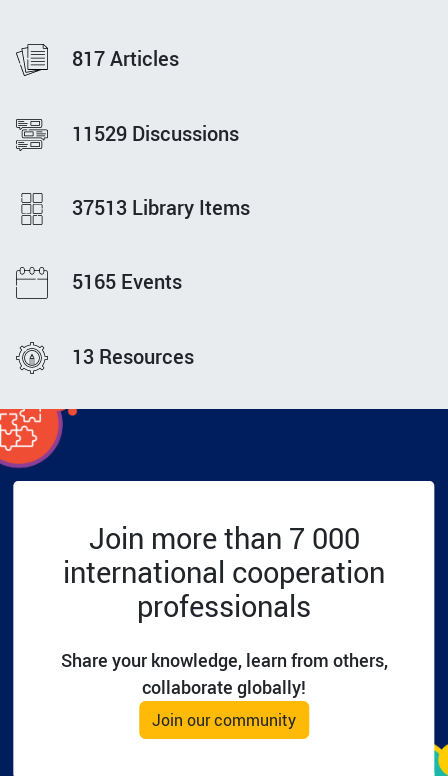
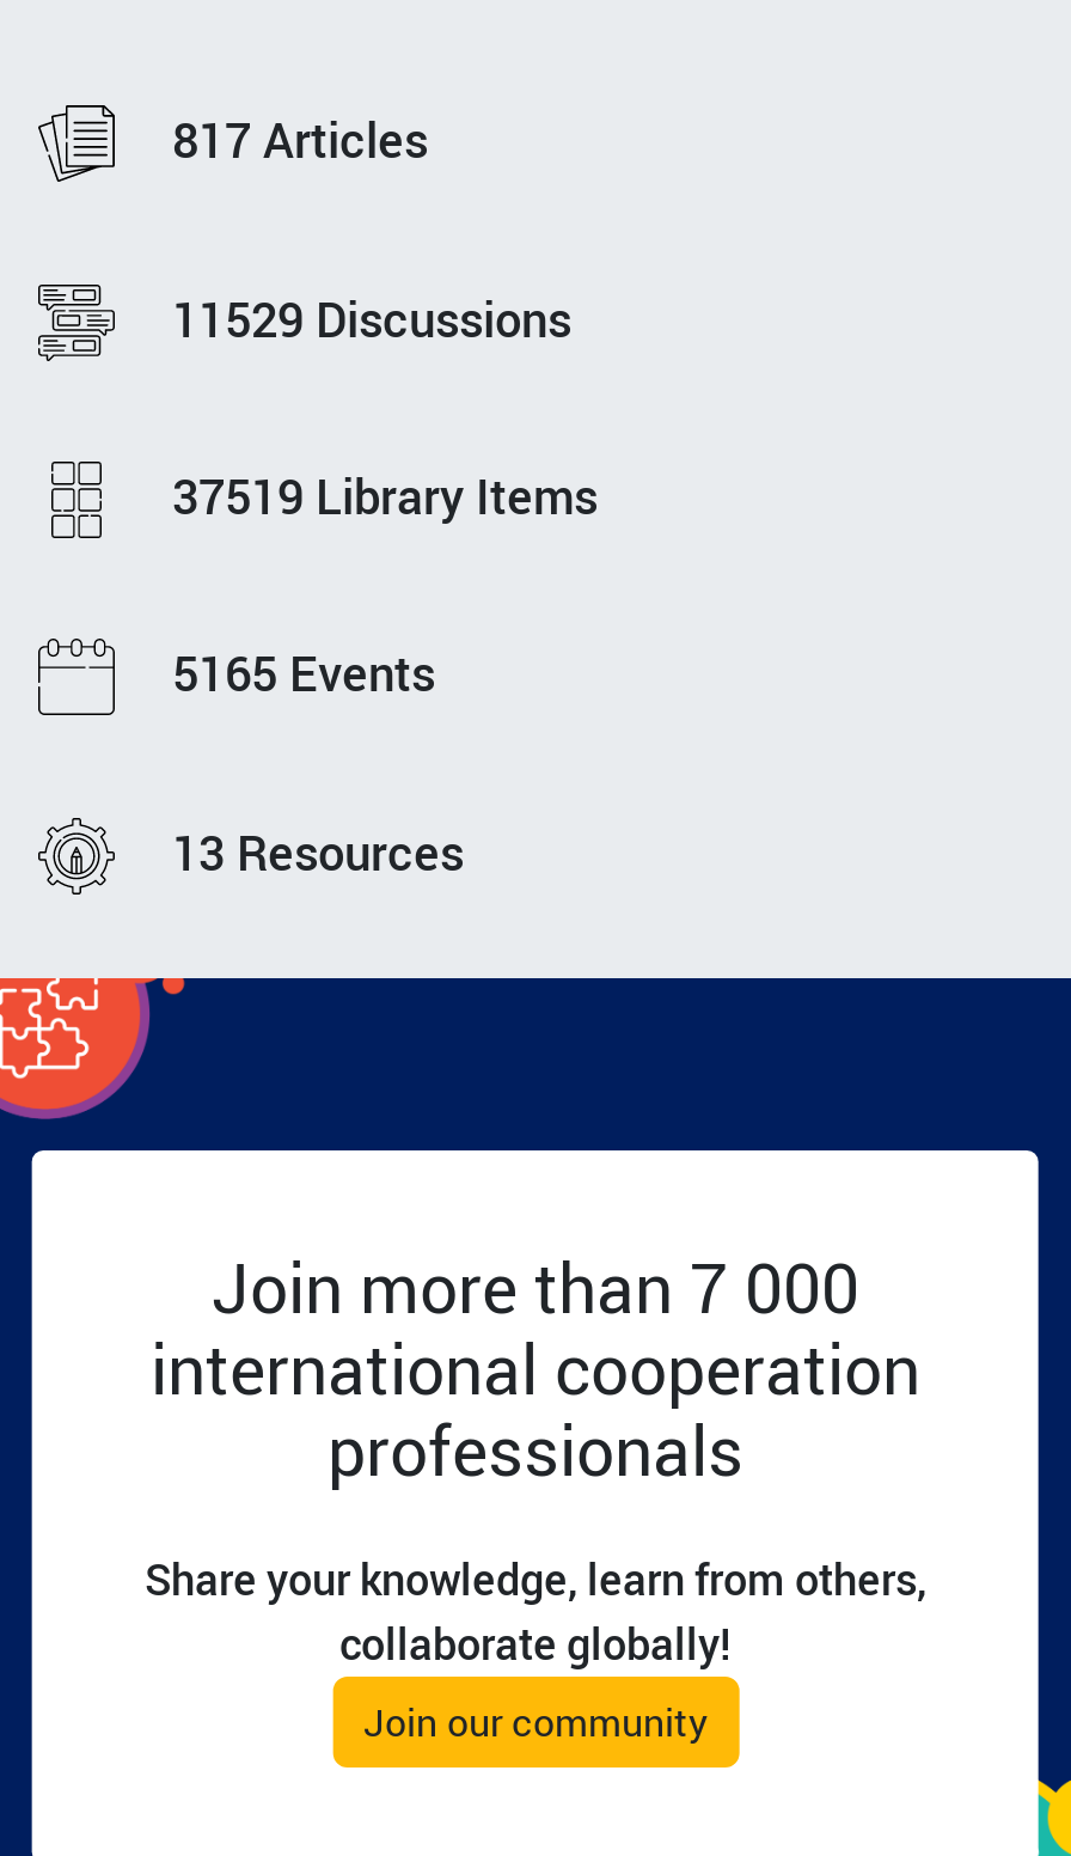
[72,194,250,221] 37513 Library Items -> [172,464,598,529] 37519 Library Items

